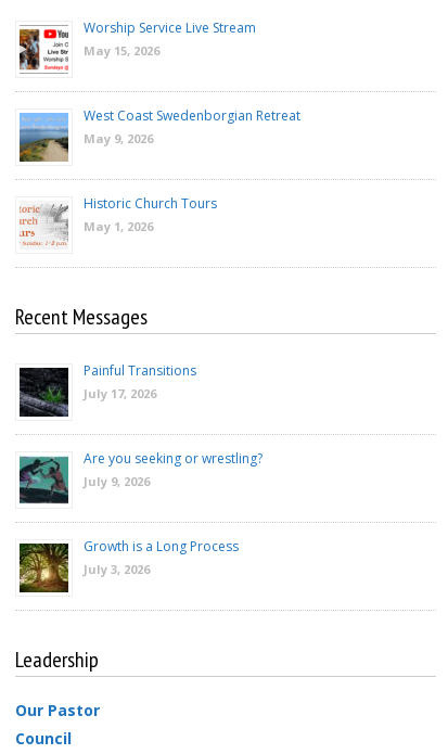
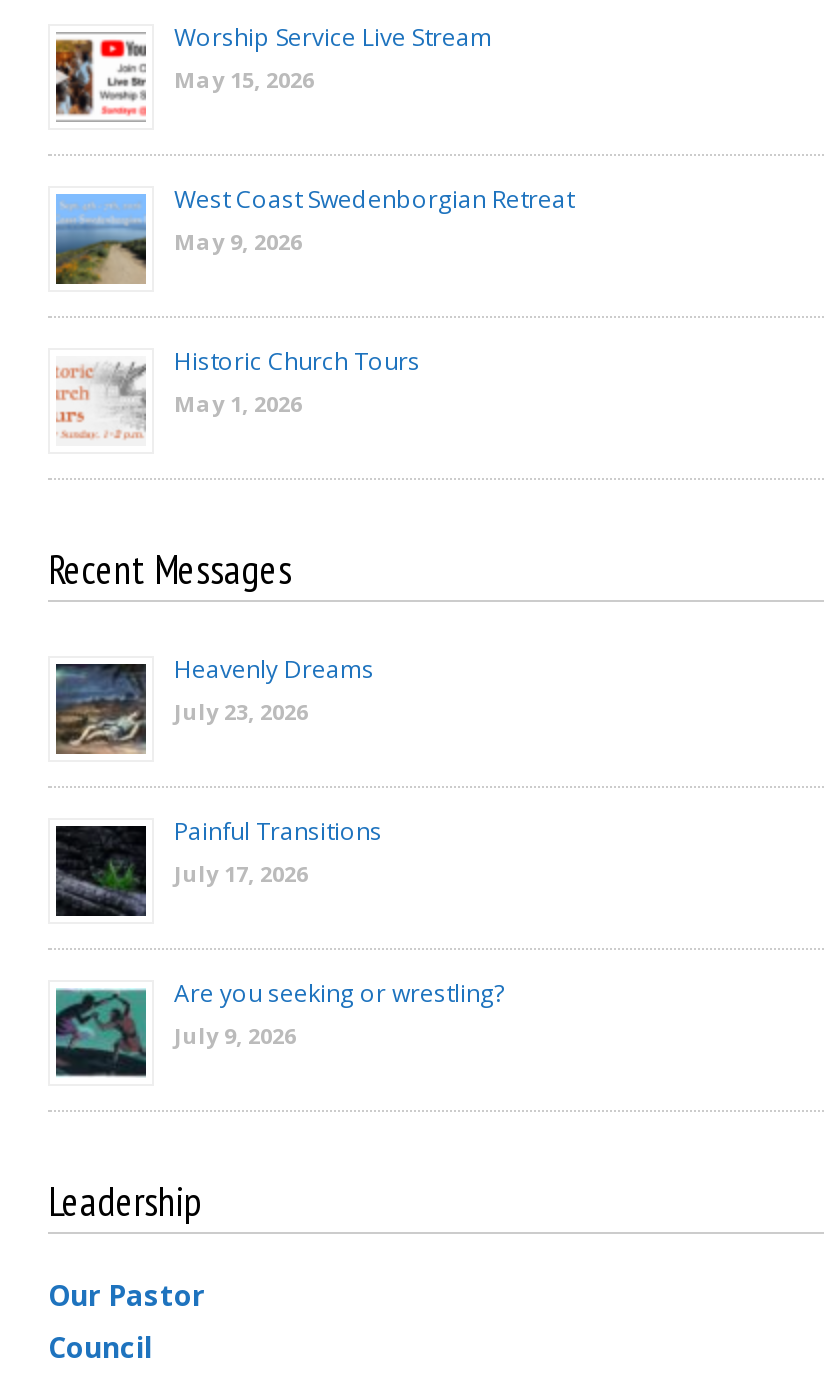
none -> [54,653,374,756] [image] | Heavenly Dreams | July 23, 2026
moved [18,362,263,490] -> [54,815,504,1051]: [image] | Painful Transitions | July 17, 2026 | Are you seeking or wrestling? | July 9, 2026
[18,537,239,593] [image] | Growth is a Long Process | July 3, 2026 -> none

